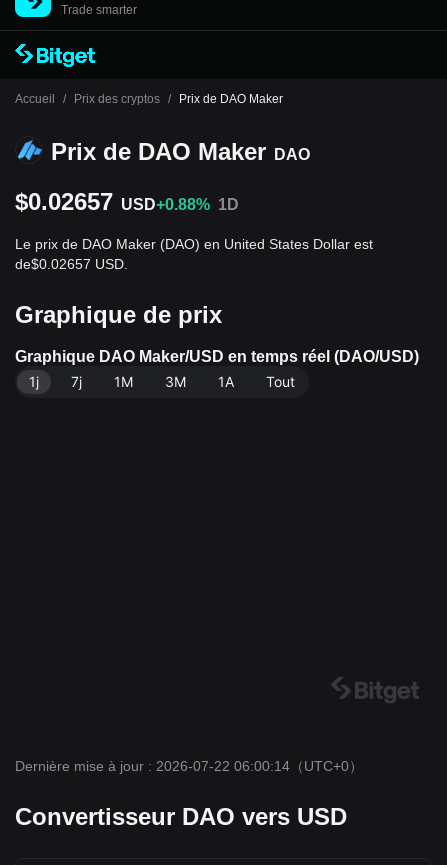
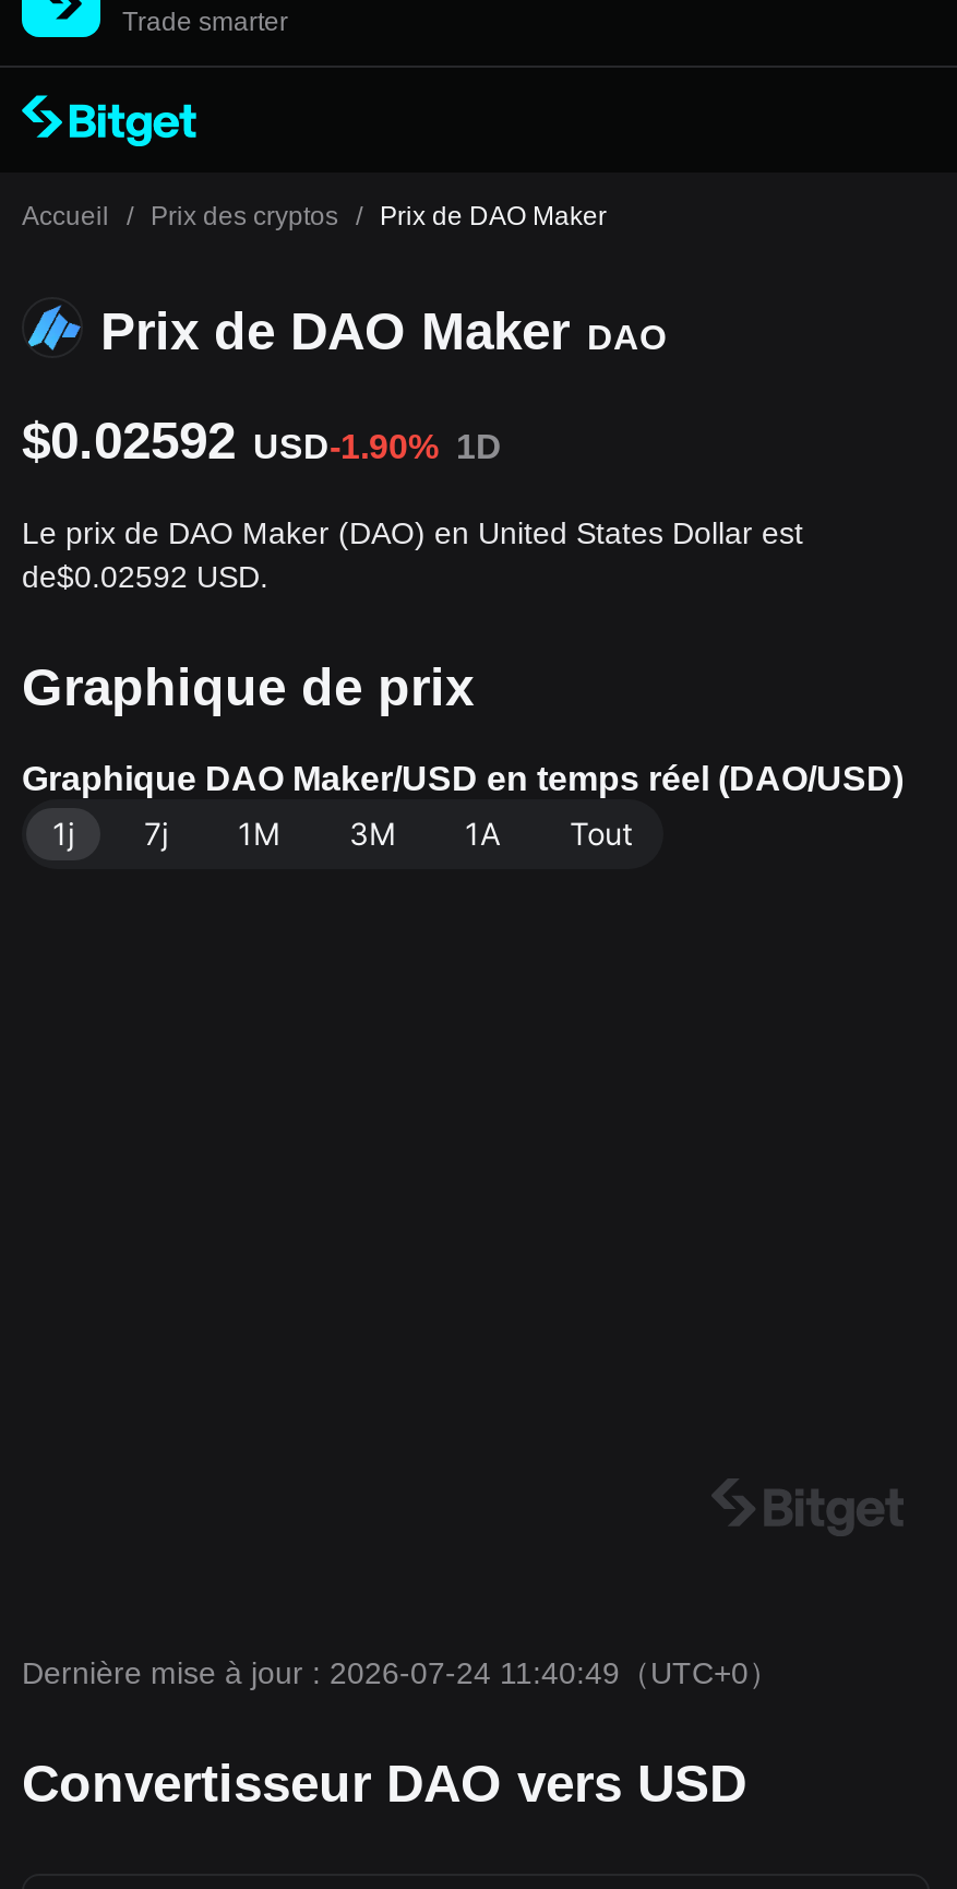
[15,188,239,215] $0.02657 USD+0.88% 1D -> [22,411,502,470] $0.02592 USD-1.90% 1D
[15,256,128,272] de$0.02657 USD. -> [22,559,268,594] de$0.02592 USD.
[15,758,363,774] Dernière mise à jour : 2026-07-22 06:00:14（UTC+0） -> [22,1655,779,1690] Dernière mise à jour : 2026-07-24 11:40:49（UTC+0）

